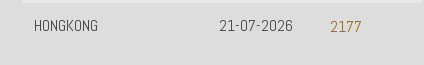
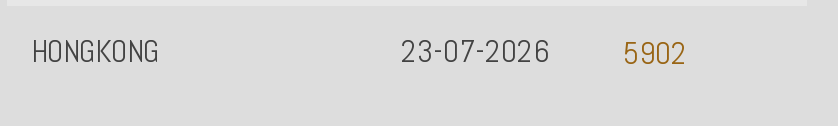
[219,16,293,36] 21-07-2026 -> [401,32,549,72] 23-07-2026
[330,17,362,37] 2177 -> [623,33,687,73] 5902

